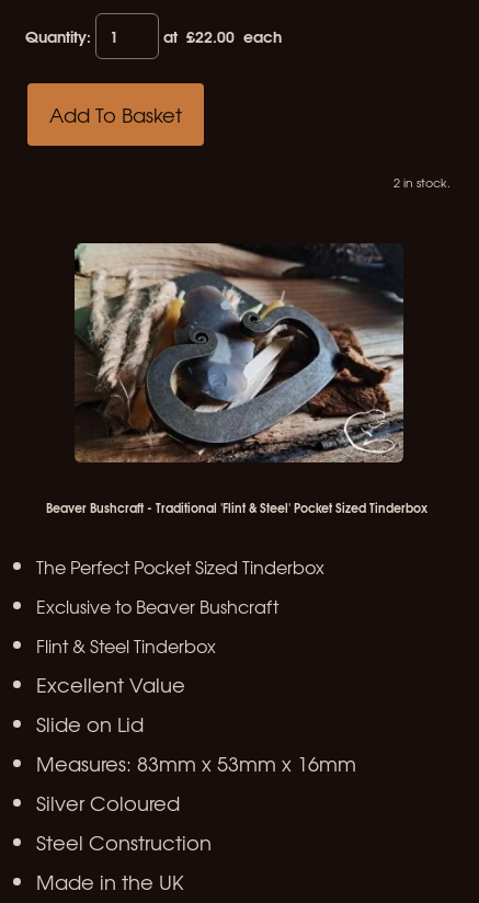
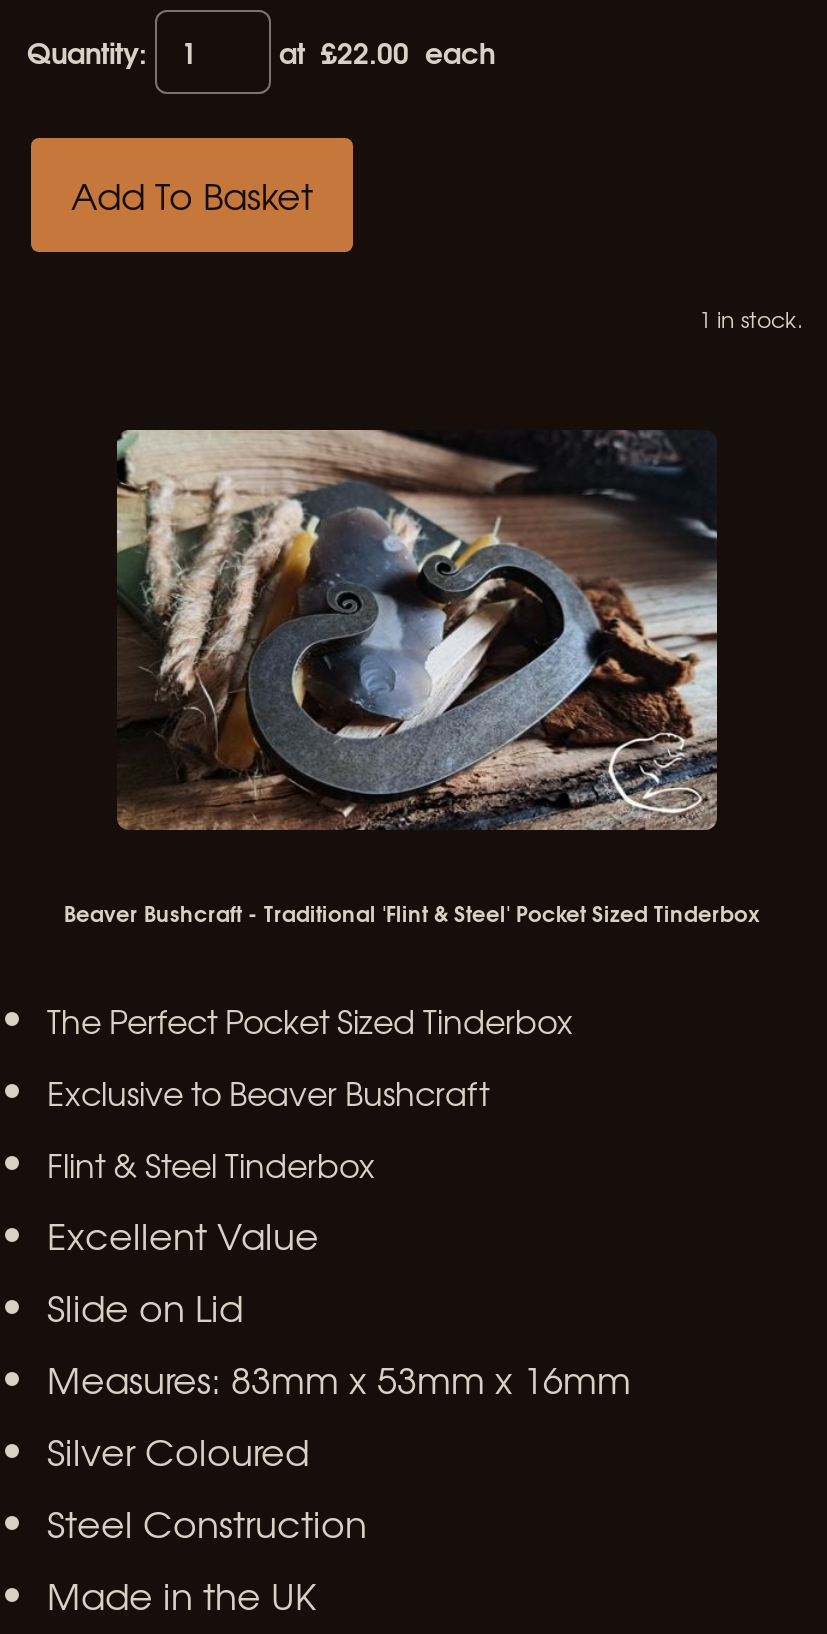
[394,173,451,190] 2 in stock. -> [699,302,803,334] 1 in stock.

